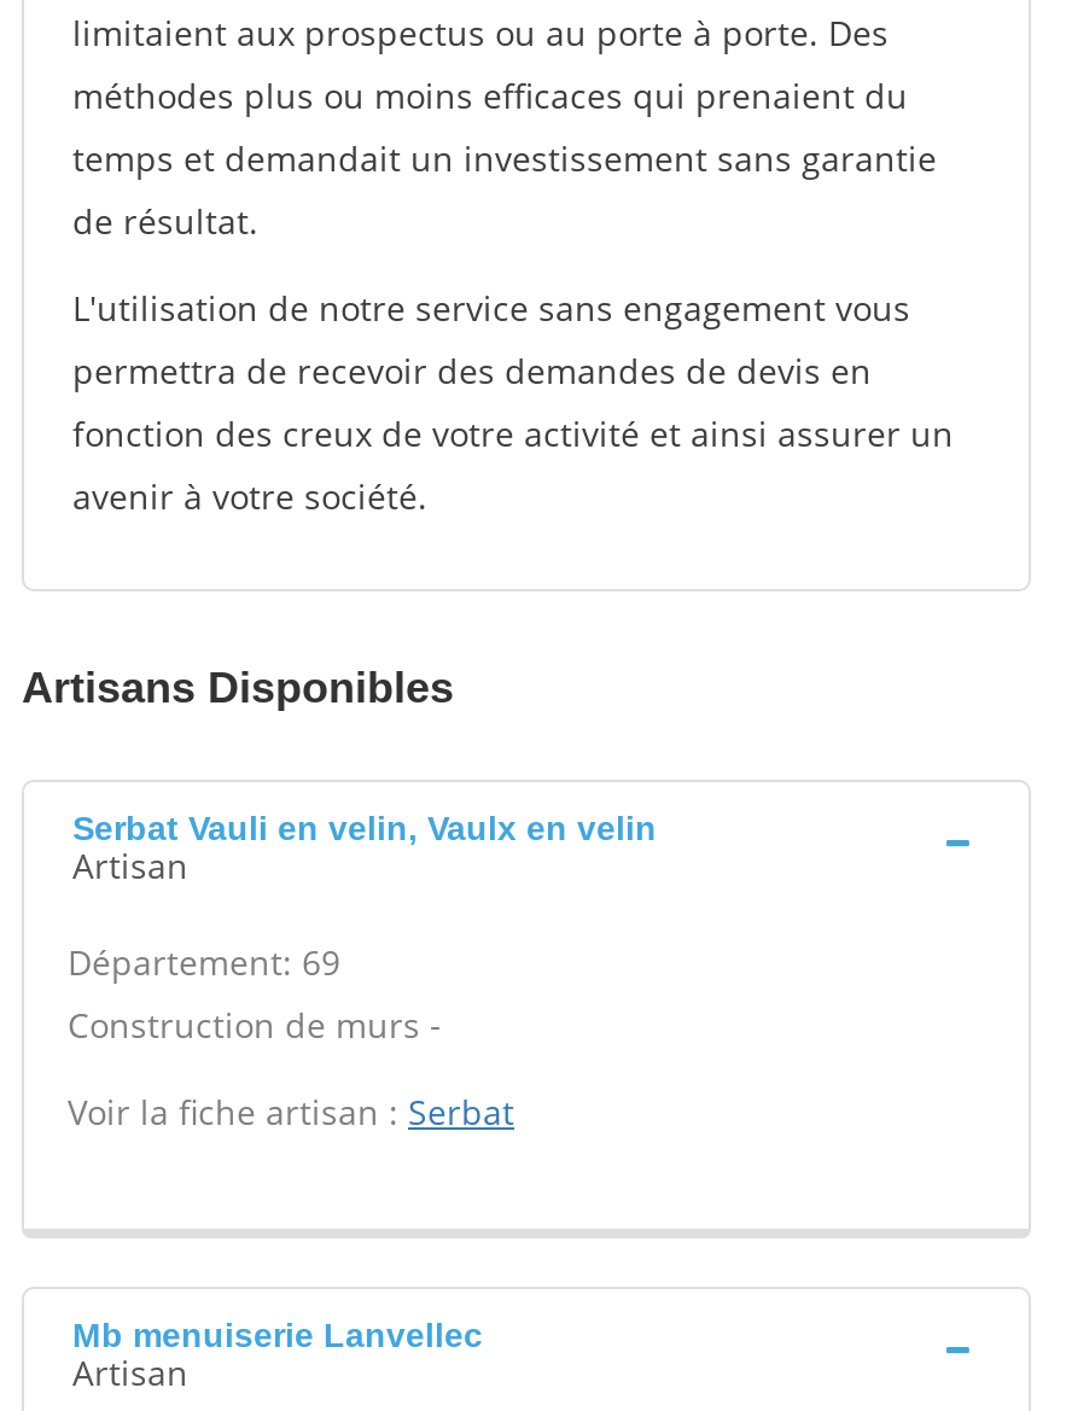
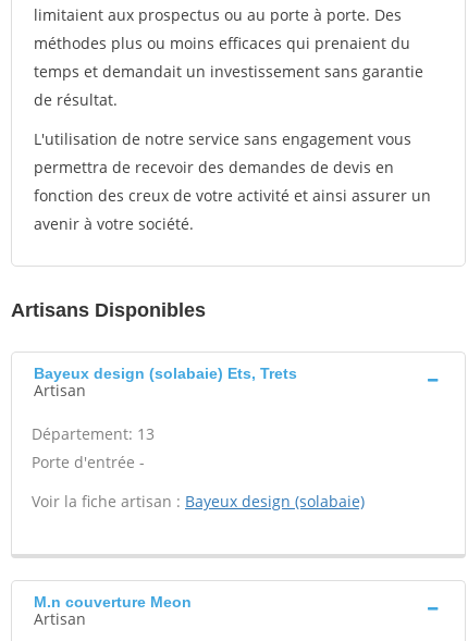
[72,809,657,847] Serbat Vauli en velin, Vaulx en velin -> [34,365,297,382] Bayeux design (solabaie) Ets, Trets
[68,939,442,1048] Département: 69 | Construction de murs - -> [32,423,155,472] Département: 13 | Porte d'entrée -
[68,1089,514,1135] Voir la fiche artisan : Serbat -> [32,491,365,511] Voir la fiche artisan : Bayeux design (solabaie)
[72,1316,483,1354] Mb menuiserie Lanvellec -> [34,593,192,611] M.n couverture Meon

